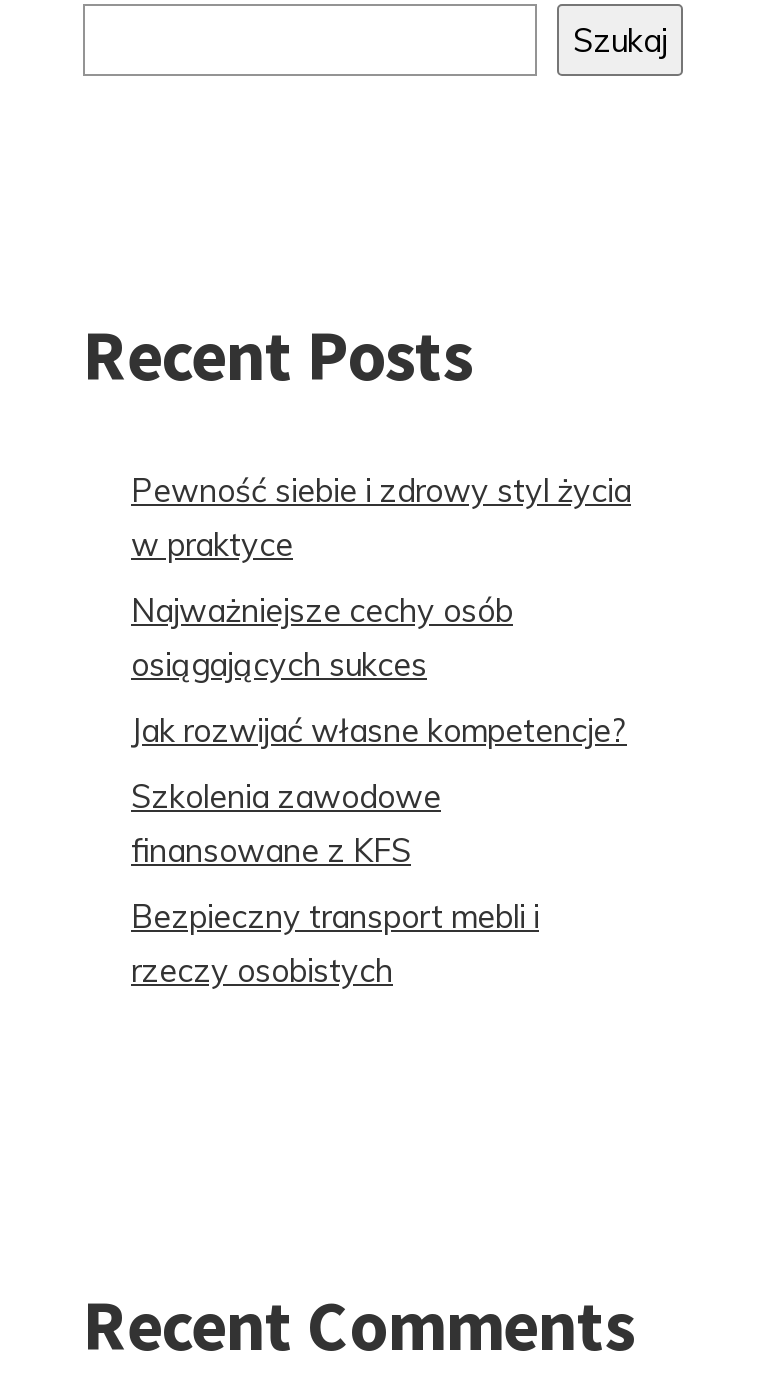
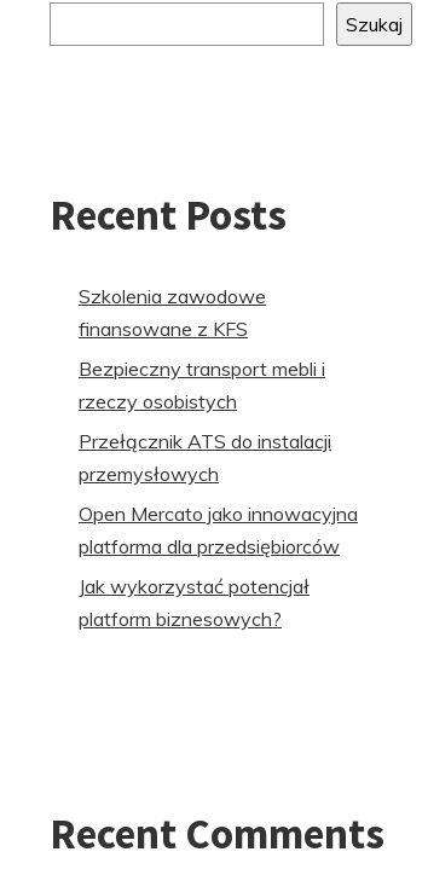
[131,470,631,750] Pewność siebie i zdrowy styl życia | w praktyce | Najważniejsze cechy osób | osiągających sukces | Jak rozwijać własne kompetencje? -> none
moved [131,776,539,990] -> [79,284,325,414]: Szkolenia zawodowe | finansowane z KFS | Bezpieczny transport mebli i | rzeczy osobistych
none -> [79,429,358,631] Przełącznik ATS do instalacji | przemysłowych | Open Mercato jako innowacyjna | platforma dla przedsiębiorców | Jak wykorzystać potencjał | platform biznesowych?

